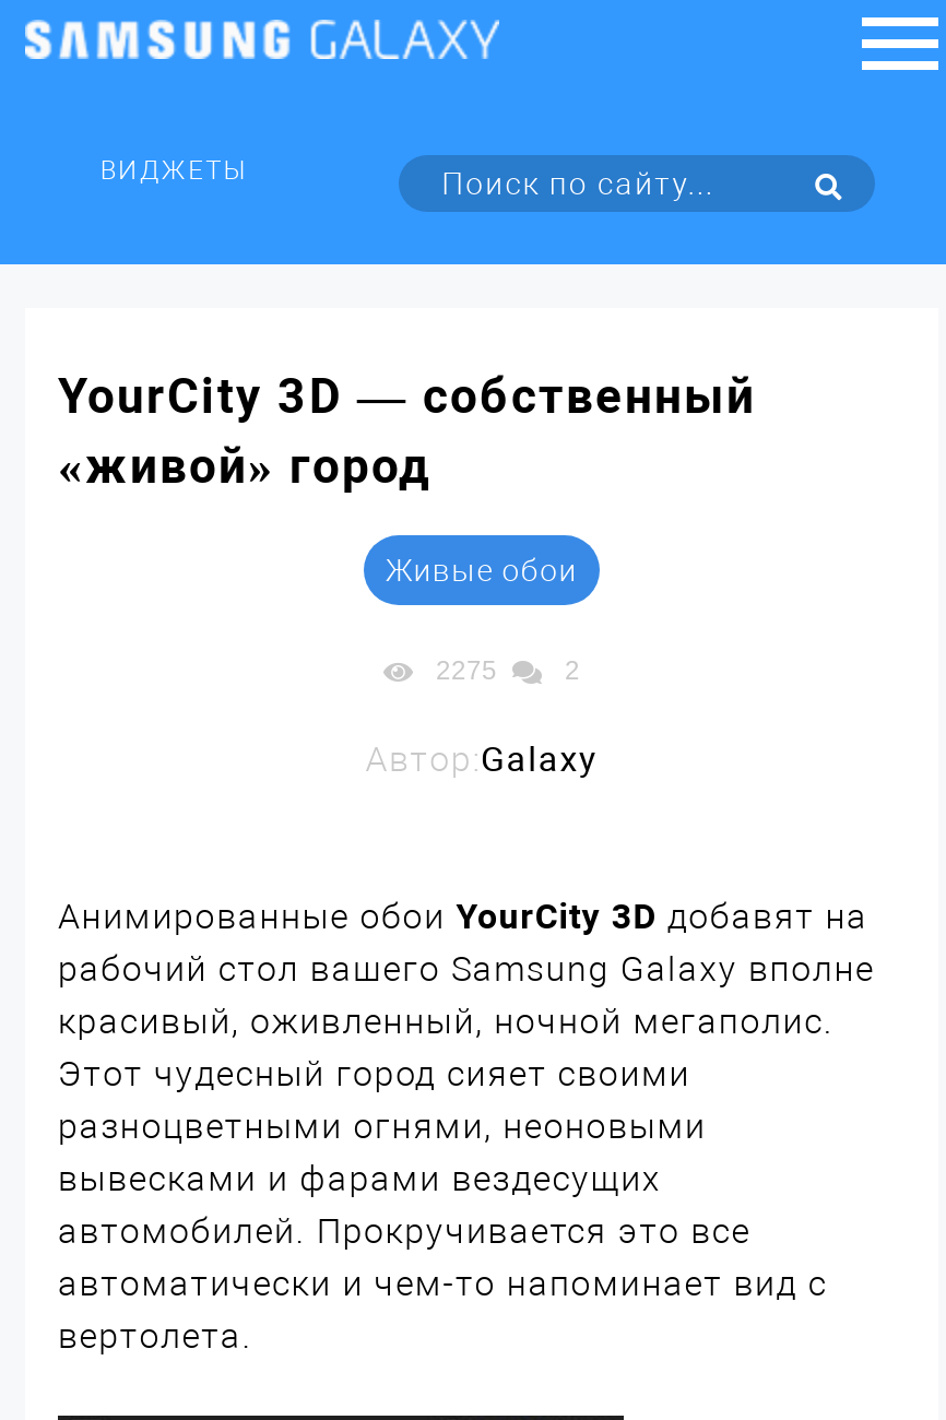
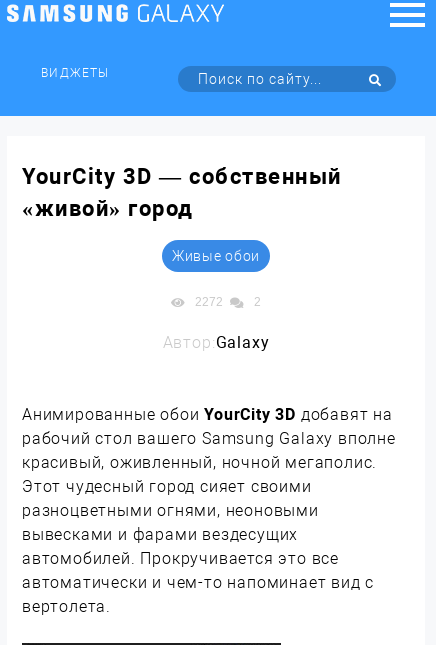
[436,655,497,686] 2275 -> [195,295,223,309] 2272

